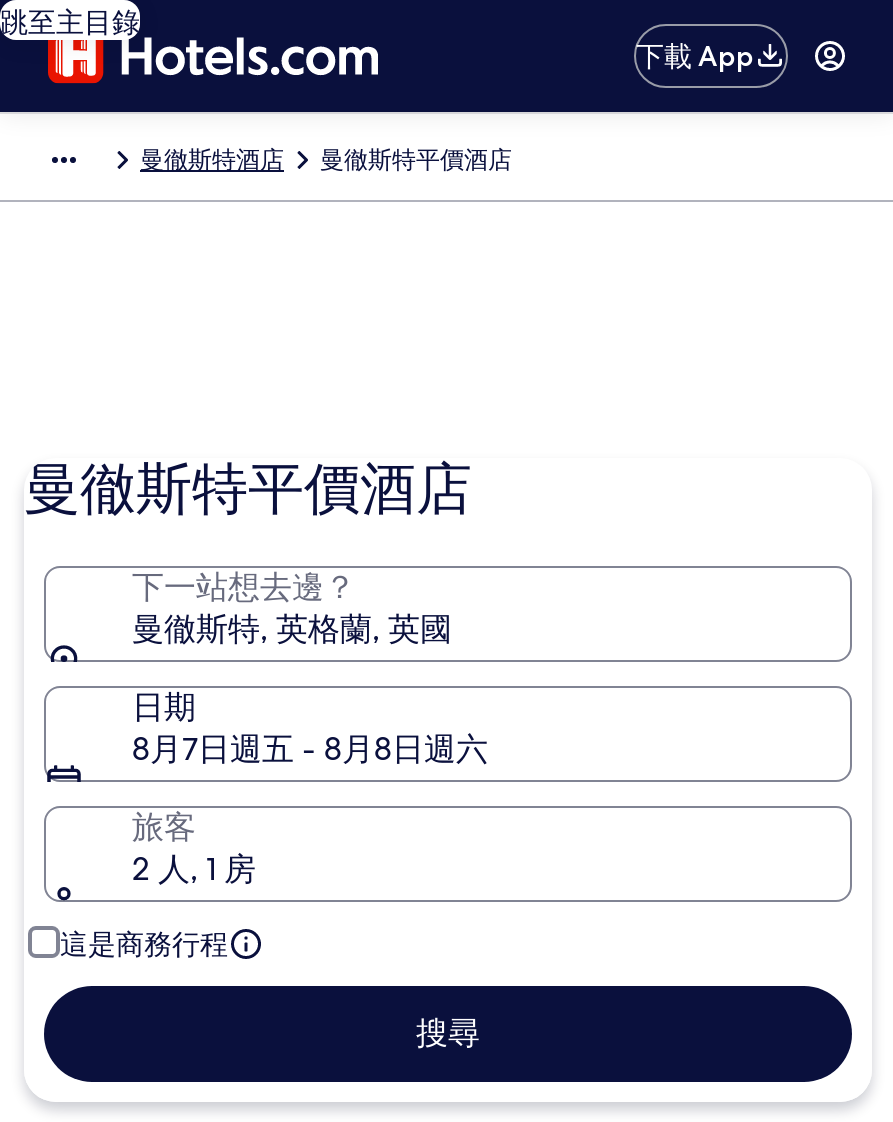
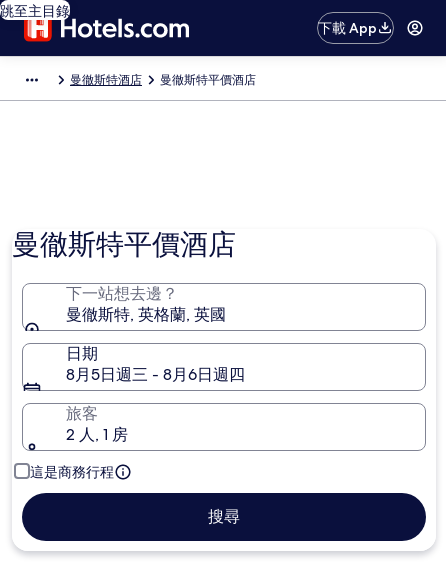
[132,728,488,770] 8月7日週五 - 8月8日週六 -> [66,364,245,385] 8月5日週三 - 8月6日週四

